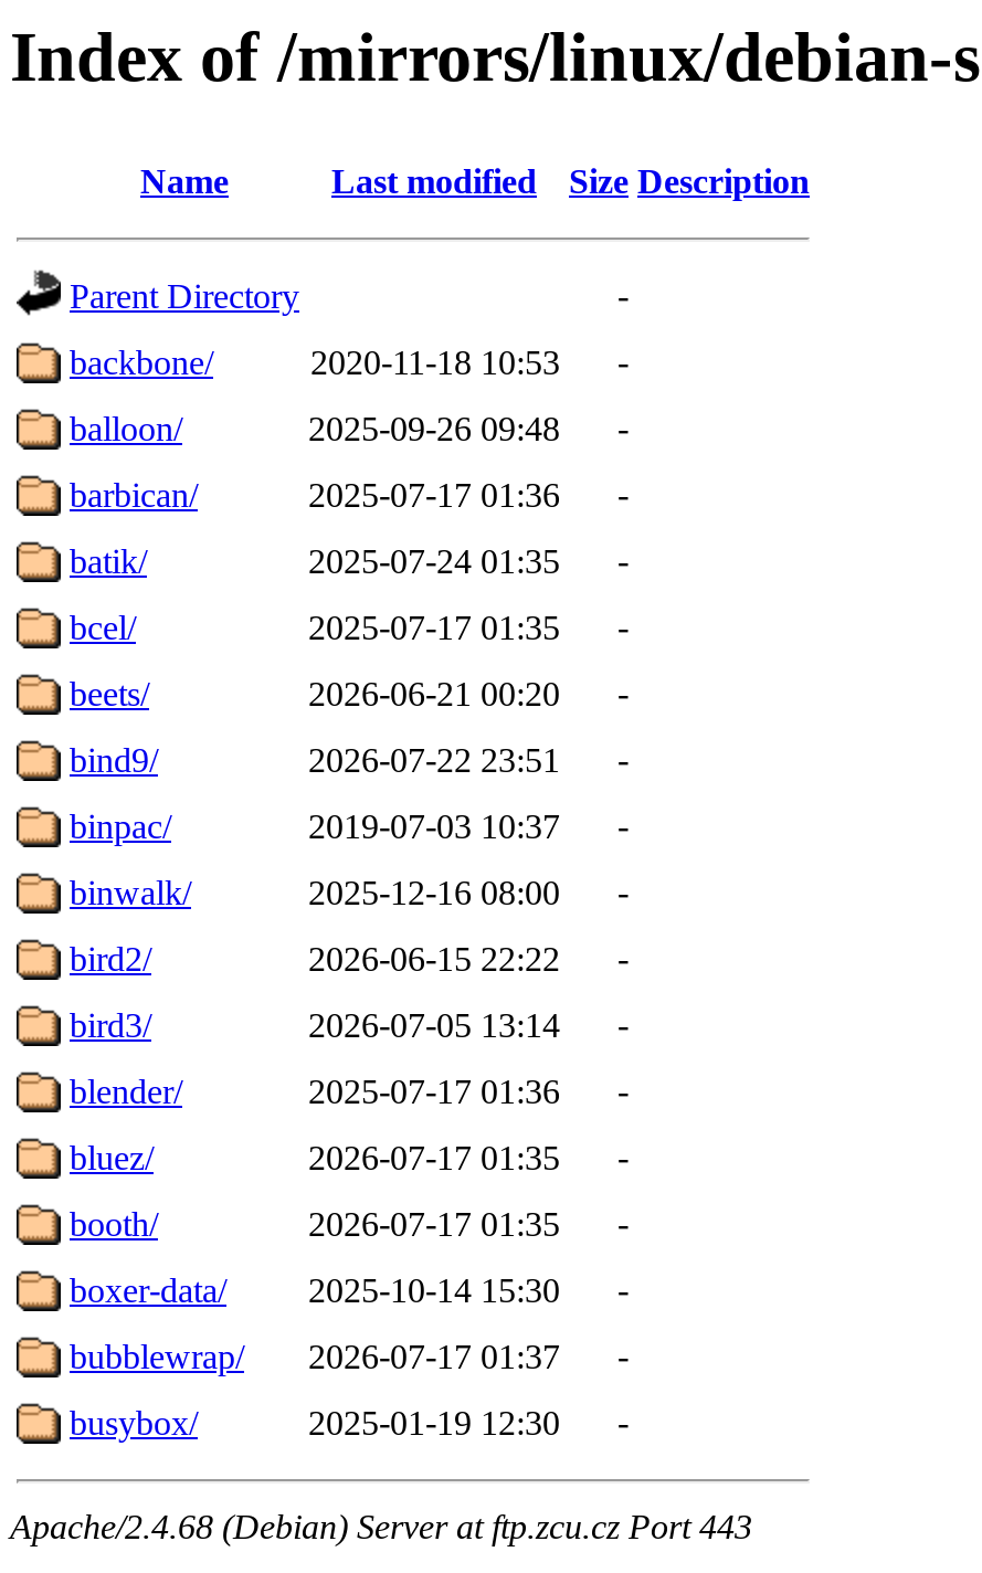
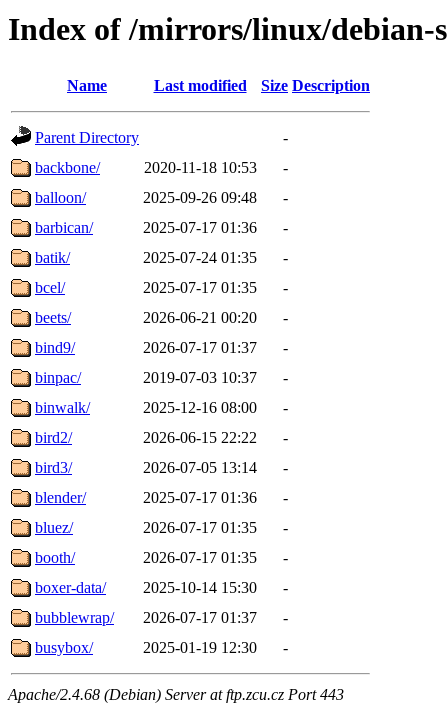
[308,741,560,779] 2026-07-22 23:51 -> [143,339,257,356] 2026-07-17 01:37

